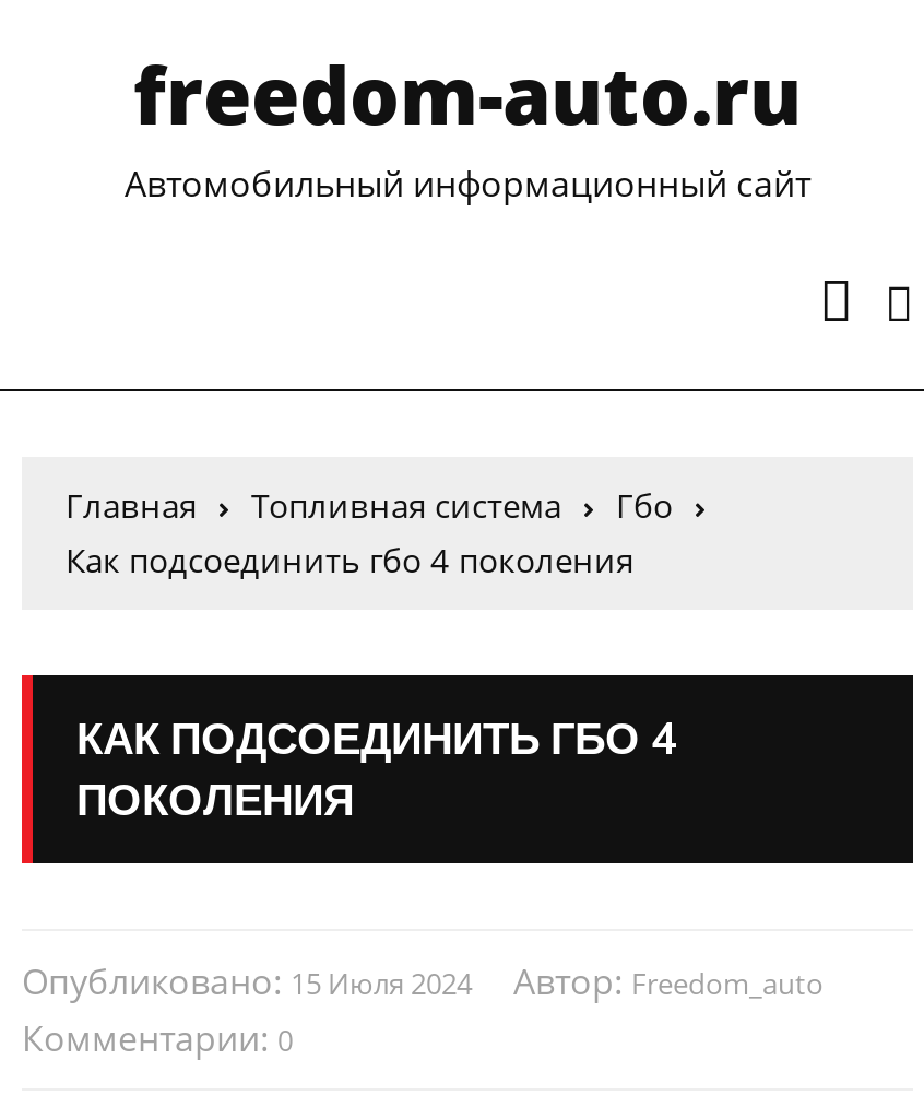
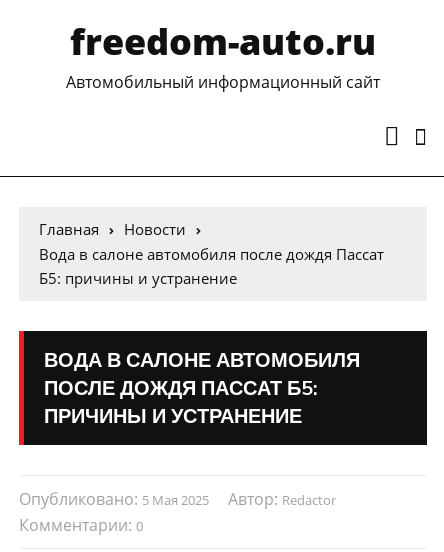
[66,483,673,581] Топливная система | Гбо | Как подсоединить гбо 4 поколения -> [39,219,384,288] Новости | Вода в салоне автомобиля после дождя Пассат | Б5: причины и устранение
[76,710,677,826] КАК ПОДСОЕДИНИТЬ ГБО 4 | ПОКОЛЕНИЯ -> [44,347,360,428] ВОДА В САЛОНЕ АВТОМОБИЛЯ | ПОСЛЕ ДОЖДЯ ПАССАТ Б5: | ПРИЧИНЫ И УСТРАНЕНИЕ
[22,958,824,1006] Опубликовано: 15 Июля 2024 | Автор: Freedom_auto -> [19,488,336,510] Опубликовано: 5 Мая 2025 | Автор: Redactor

